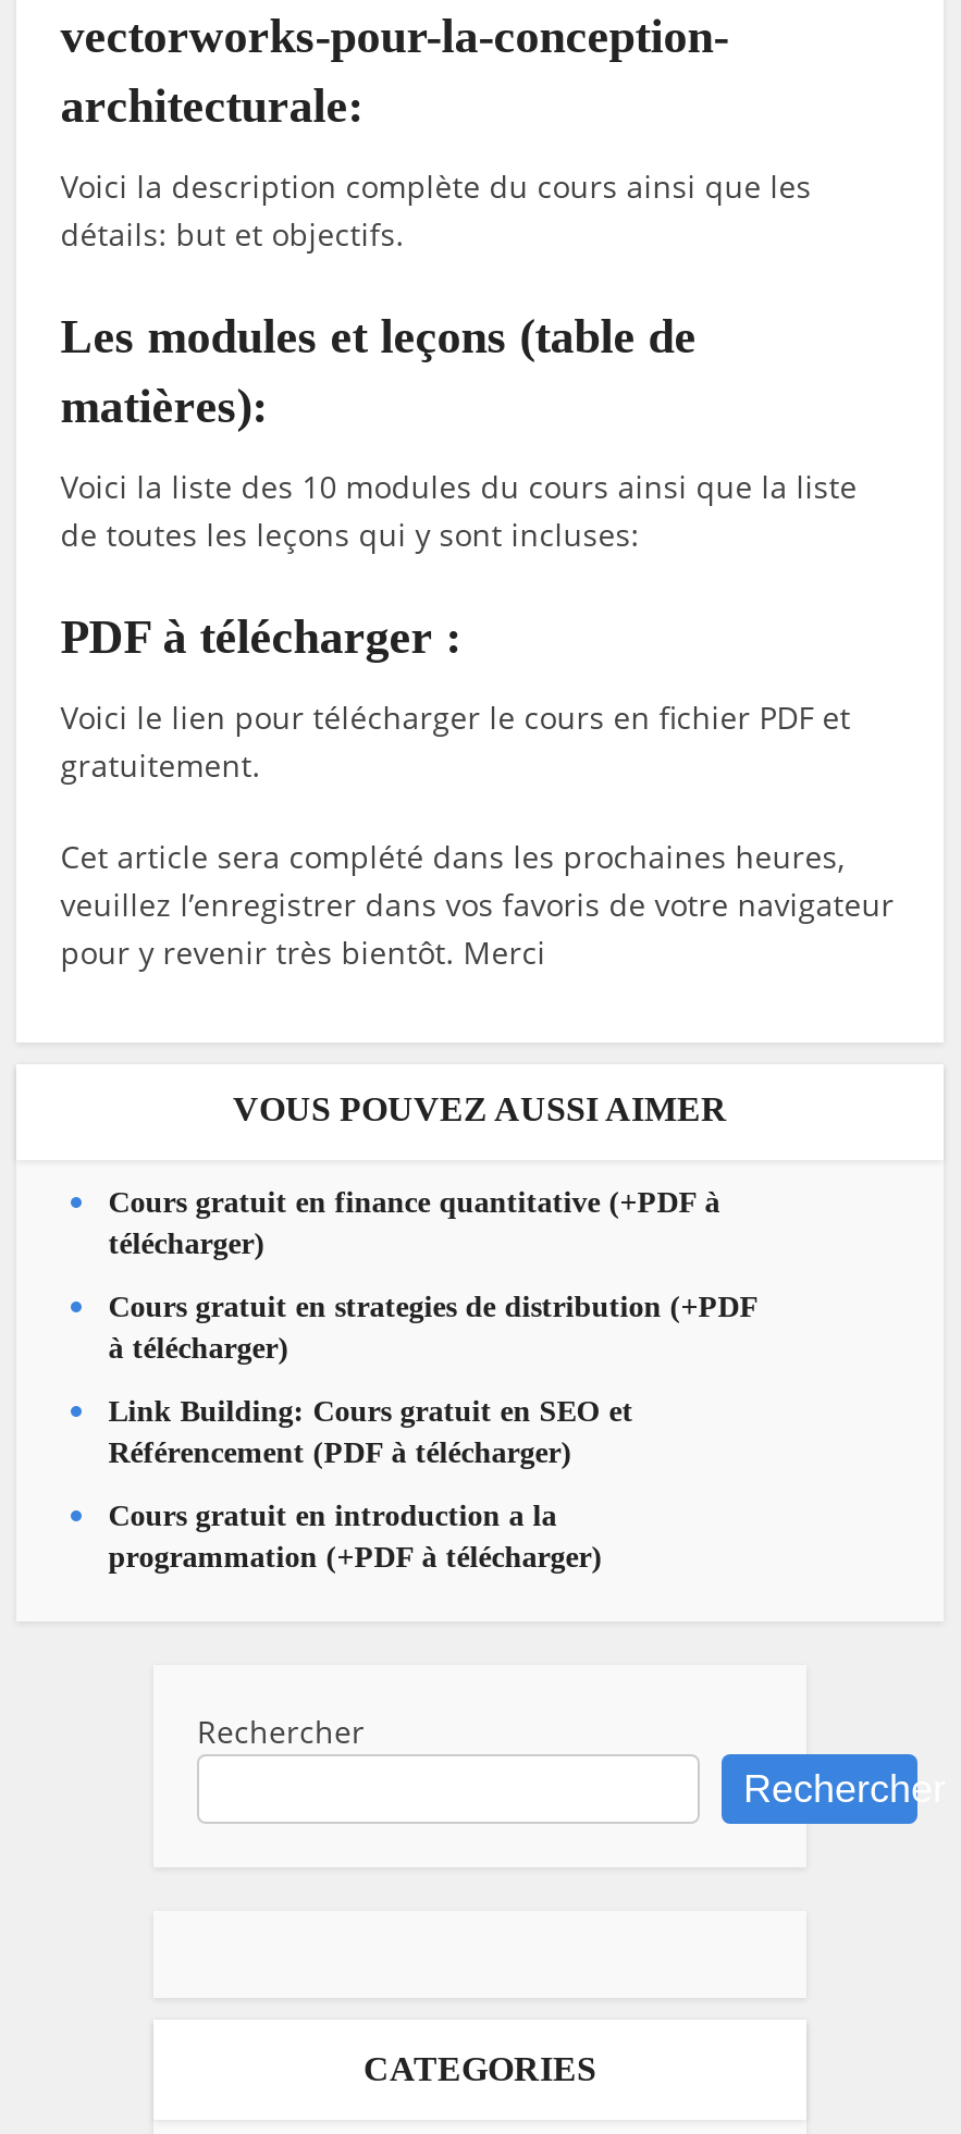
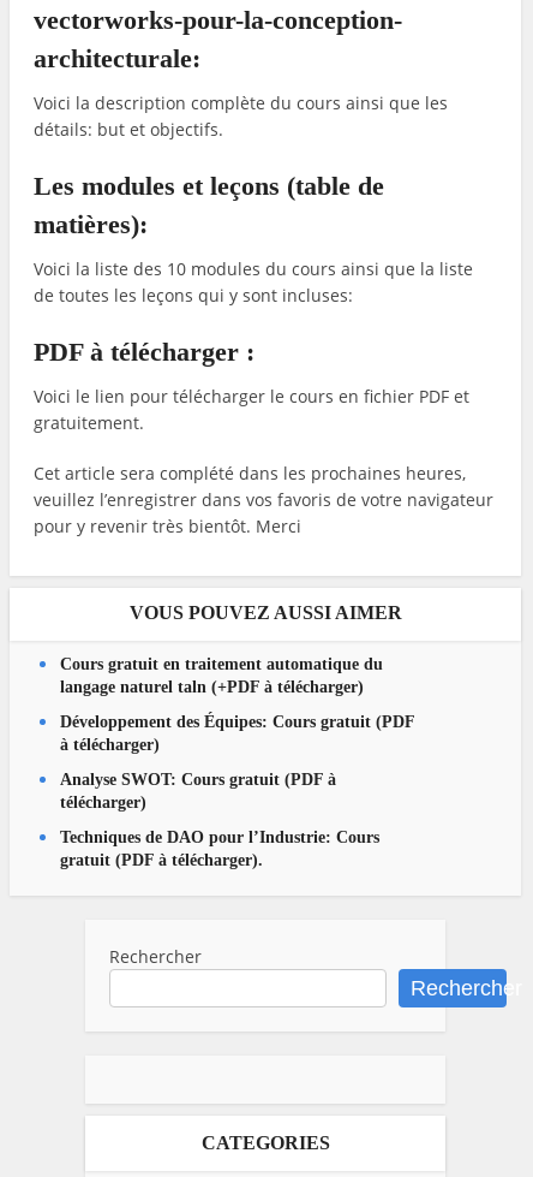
[108,1186,720,1260] Cours gratuit en finance quantitative (+PDF à | télécharger) -> [60,655,383,696] Cours gratuit en traitement automatique du | langage naturel taln (+PDF à télécharger)
[108,1291,757,1323] Cours gratuit en strategies de distribution (+PDF -> [60,713,414,731] Développement des Équipes: Cours gratuit (PDF
[108,1395,633,1469] Link Building: Cours gratuit en SEO et | Référencement (PDF à télécharger) -> [60,771,336,812] Analyse SWOT: Cours gratuit (PDF à | télécharger)
[108,1500,602,1574] Cours gratuit en introduction a la | programmation (+PDF à télécharger) -> [60,828,380,869] Techniques de DAO pour l’Industrie: Cours | gratuit (PDF à télécharger).

